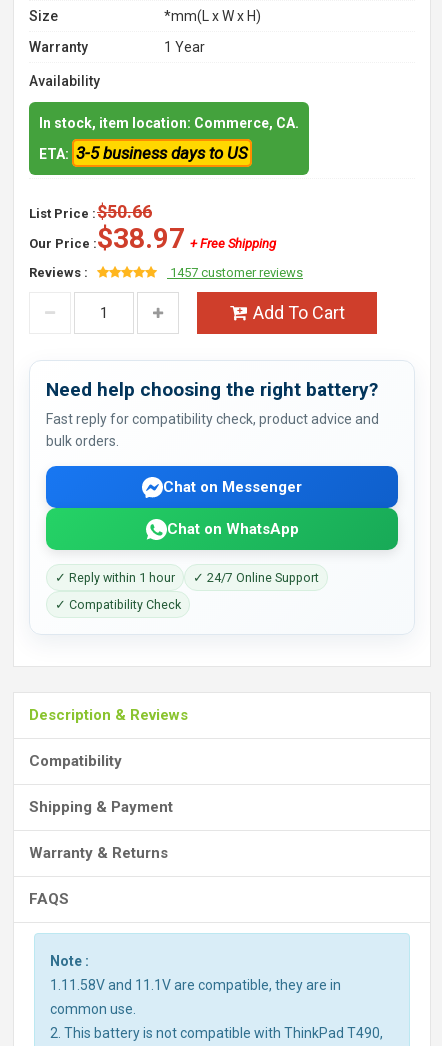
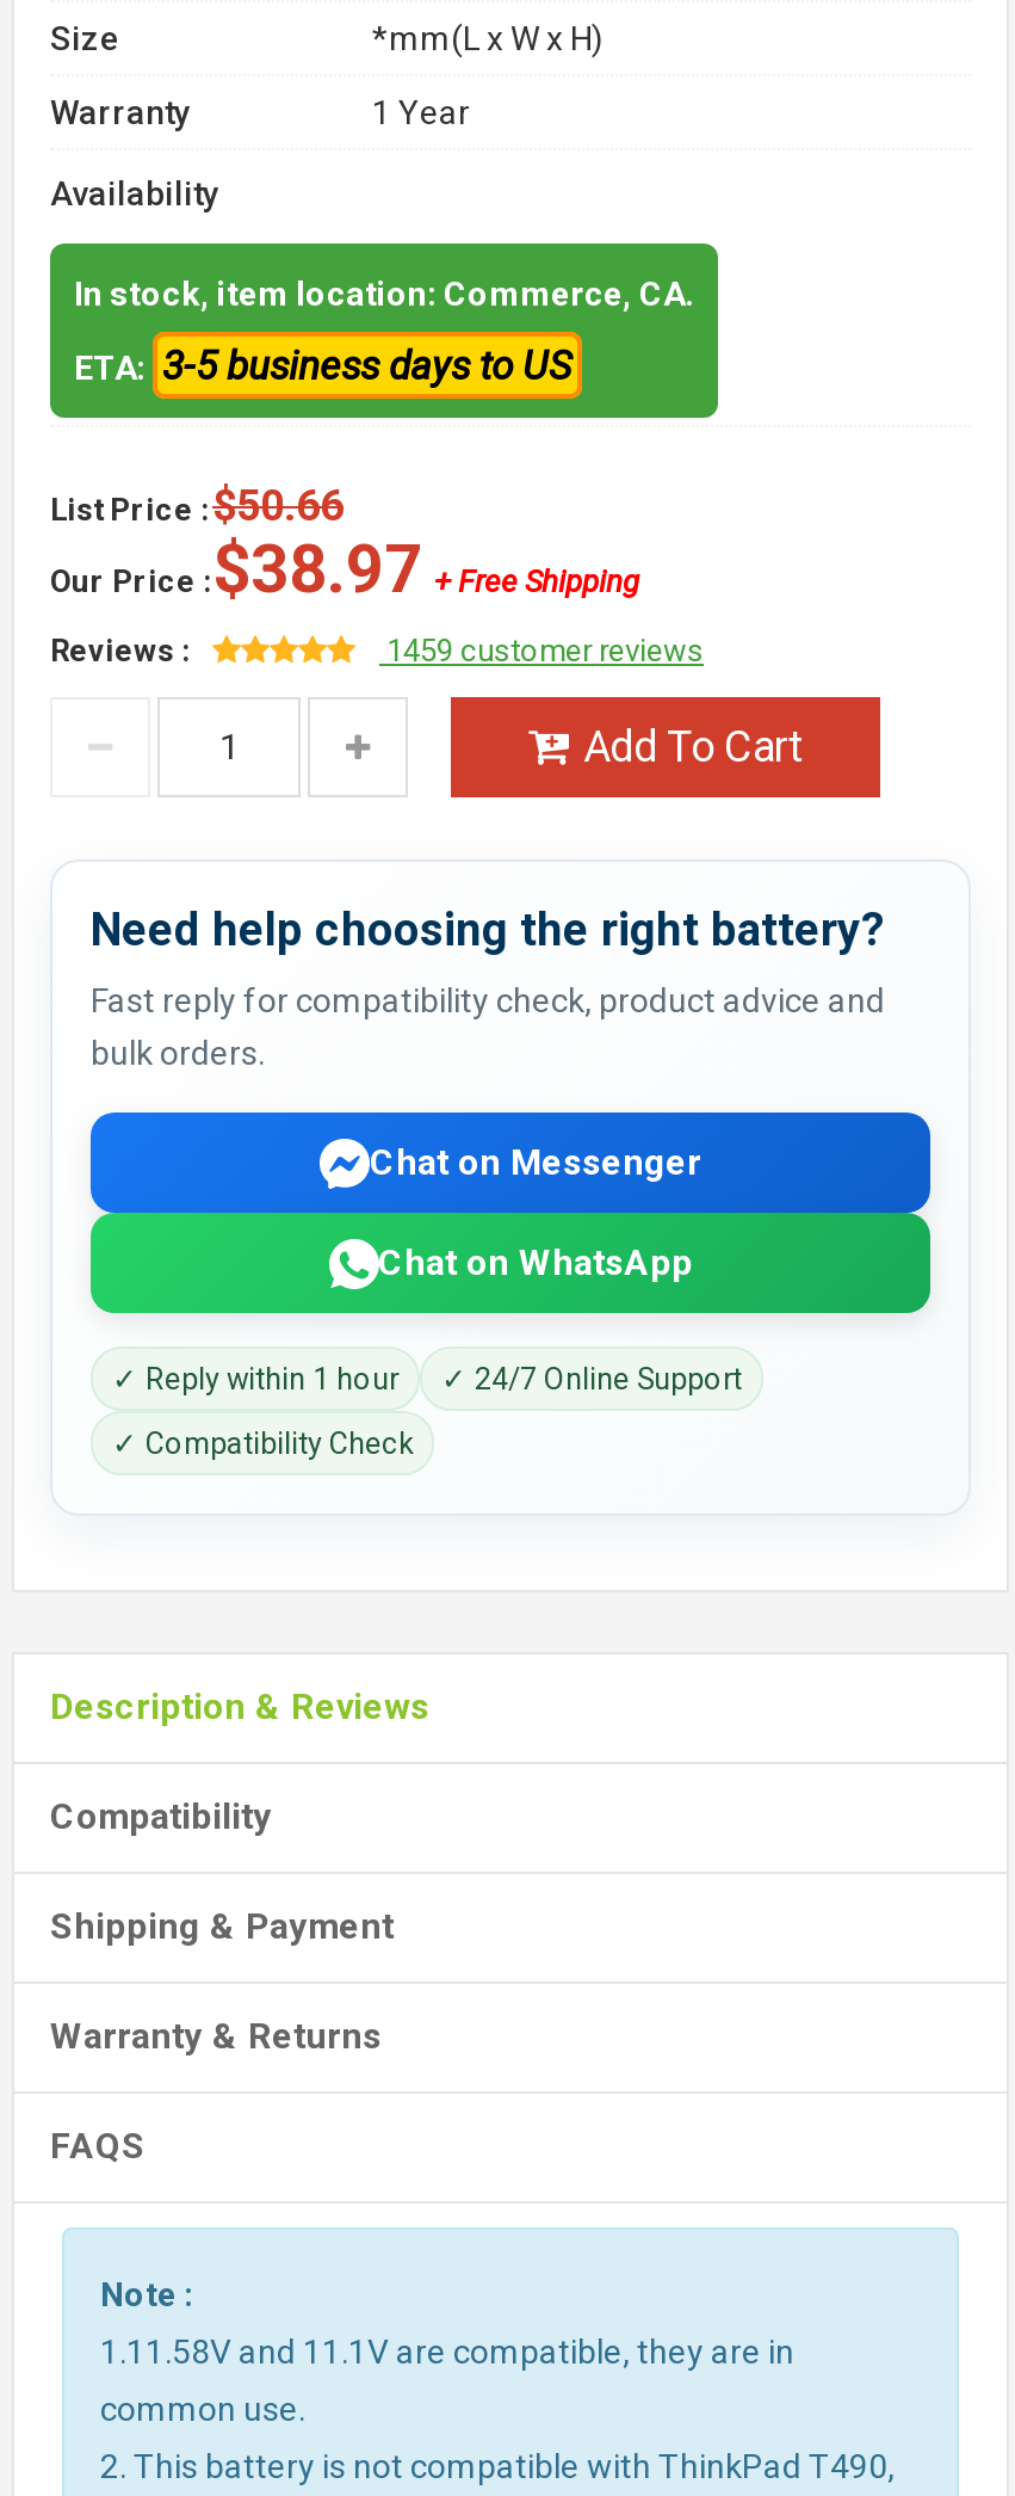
[167,265,303,280] 1457 customer reviews -> [379,633,704,668] 1459 customer reviews

